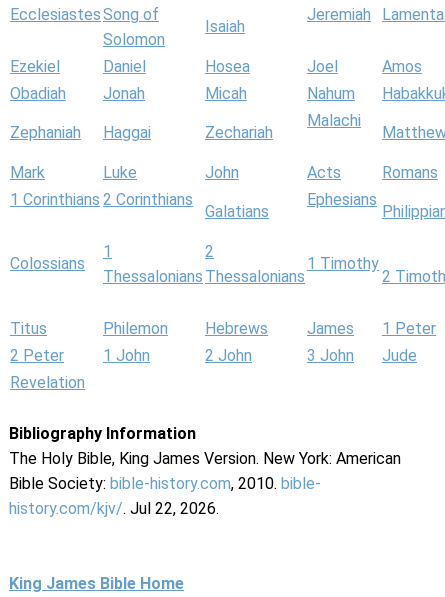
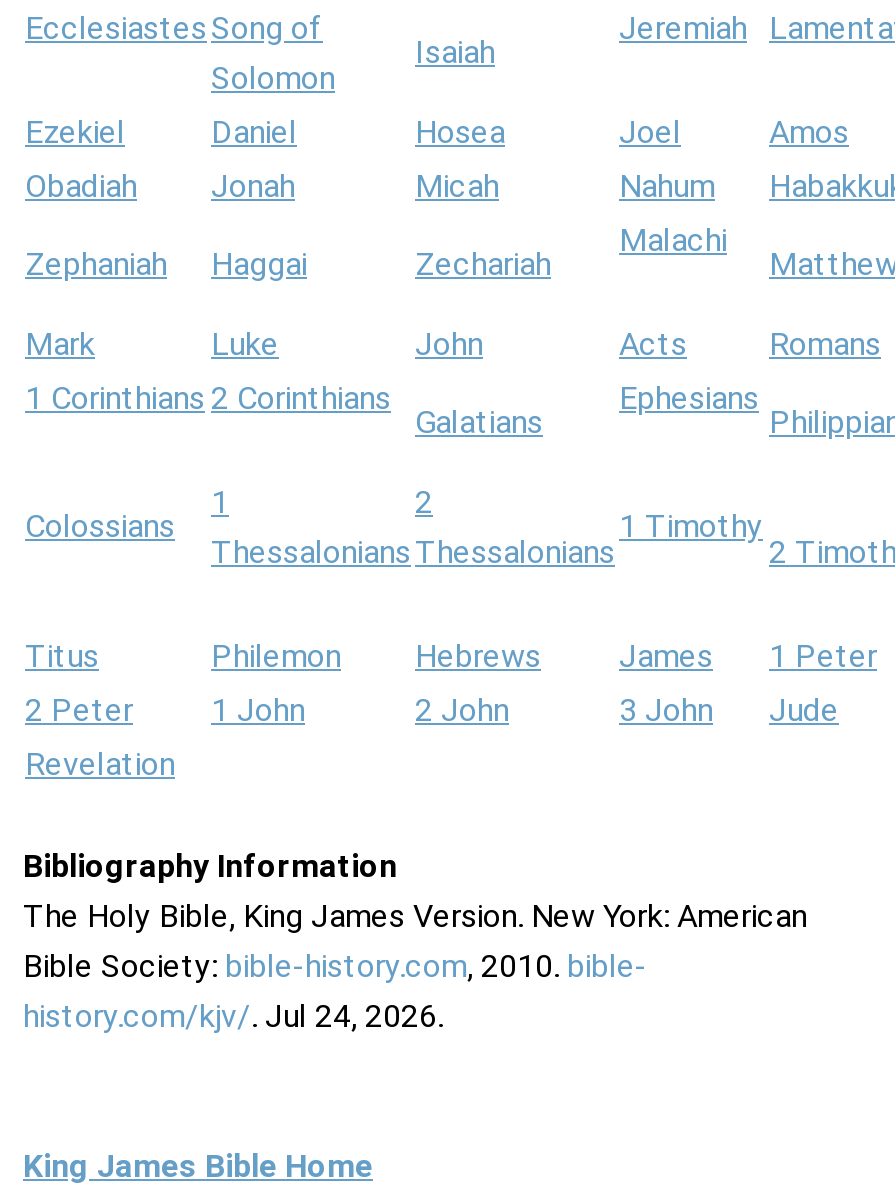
[9,499,219,518] history.com/kjv/. Jul 22, 2026. -> [23,998,443,1036] history.com/kjv/. Jul 24, 2026.

